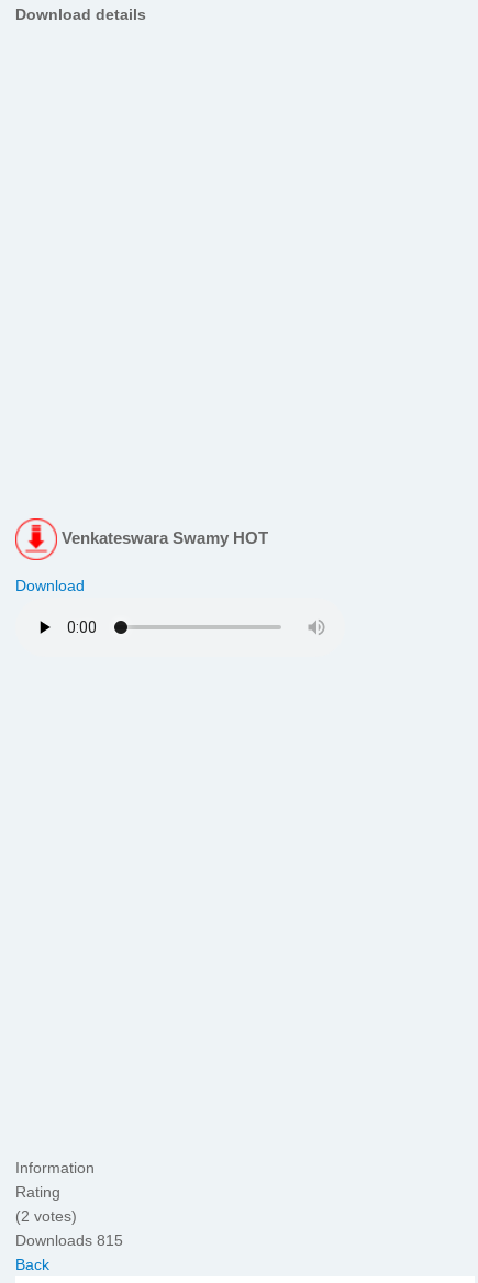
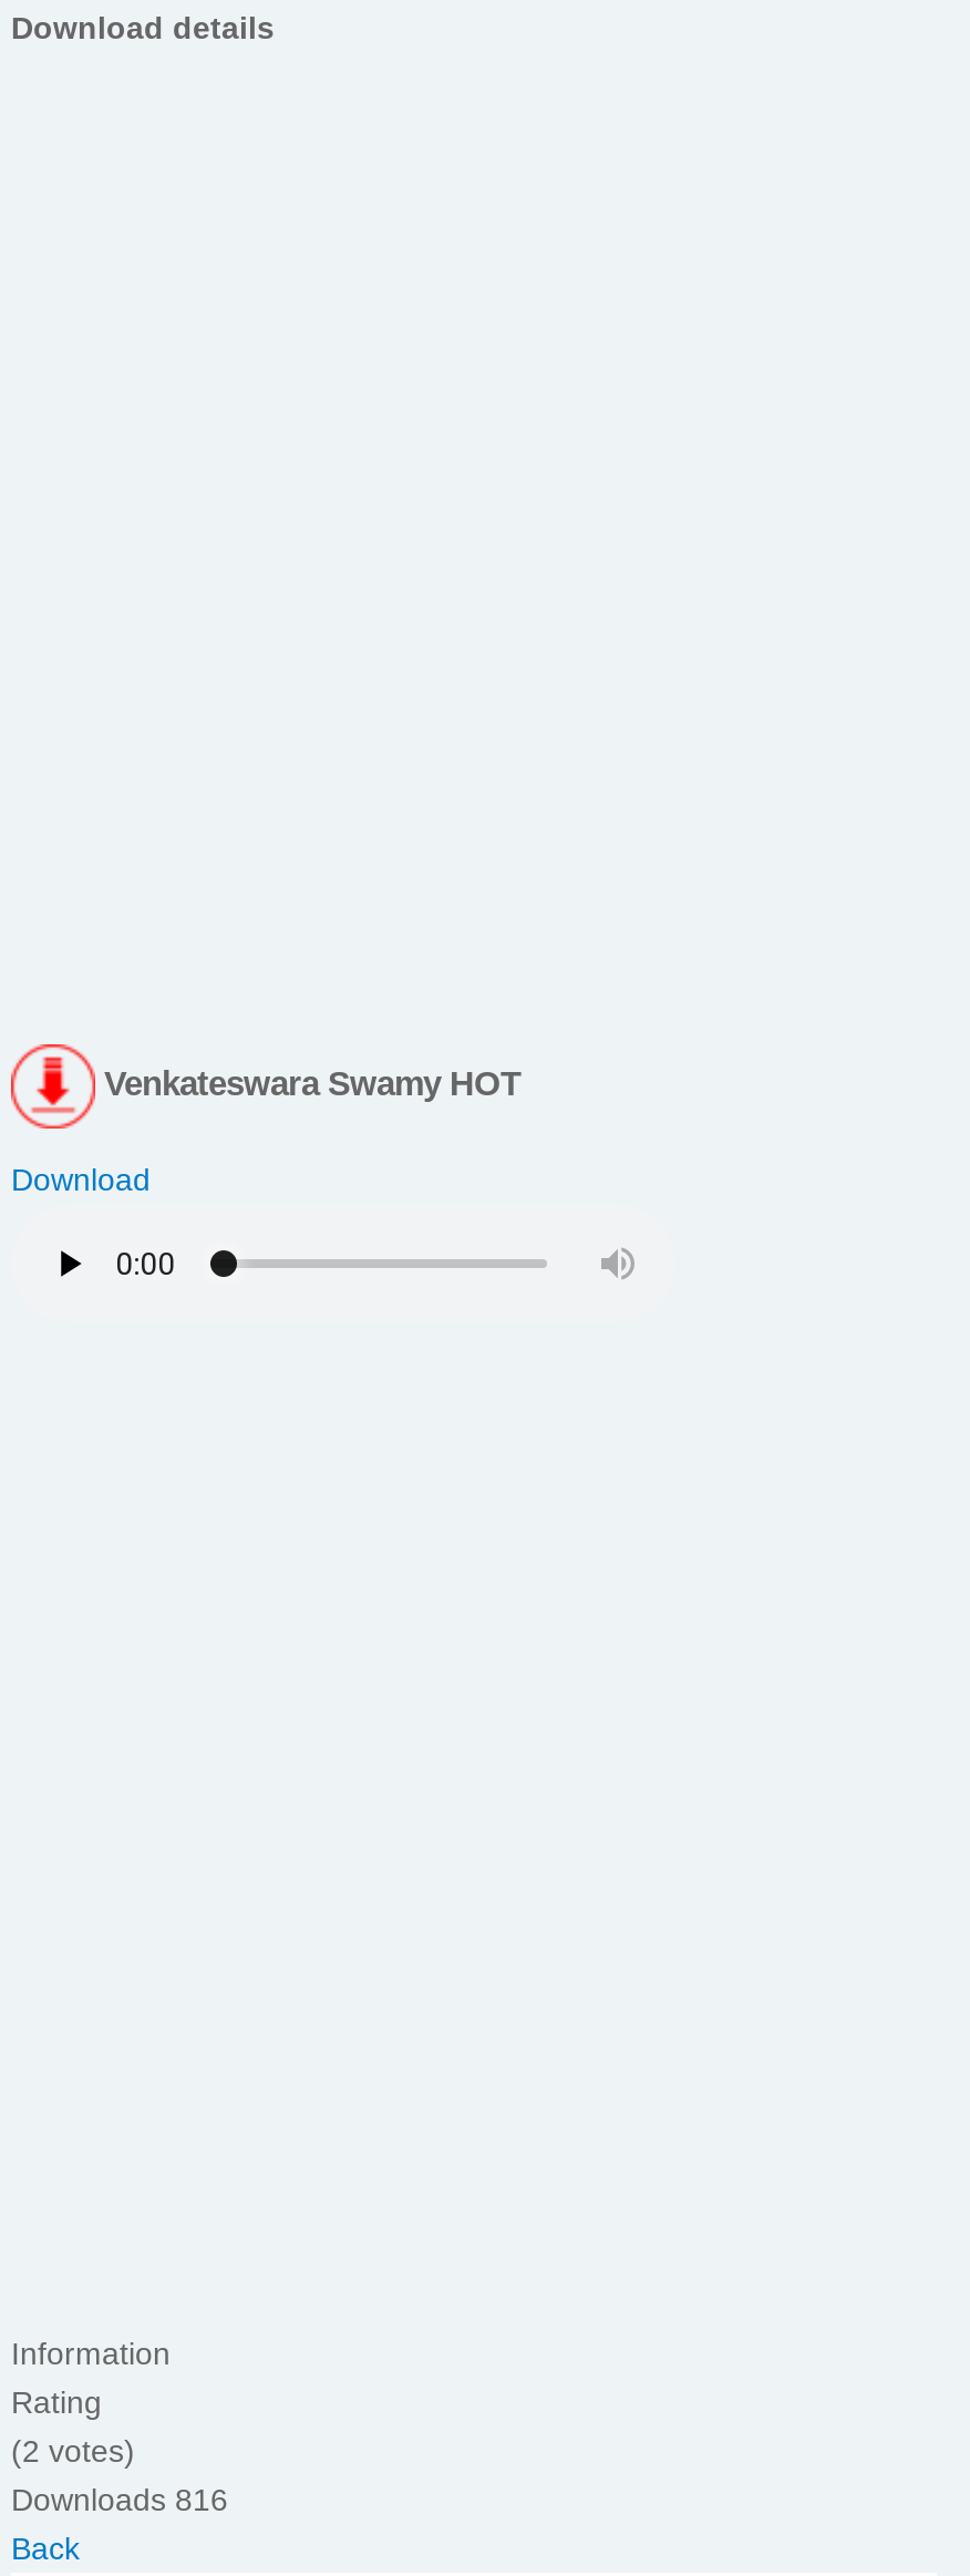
[15,1231,123,1249] Downloads 815 -> [11,2482,228,2517] Downloads 816

